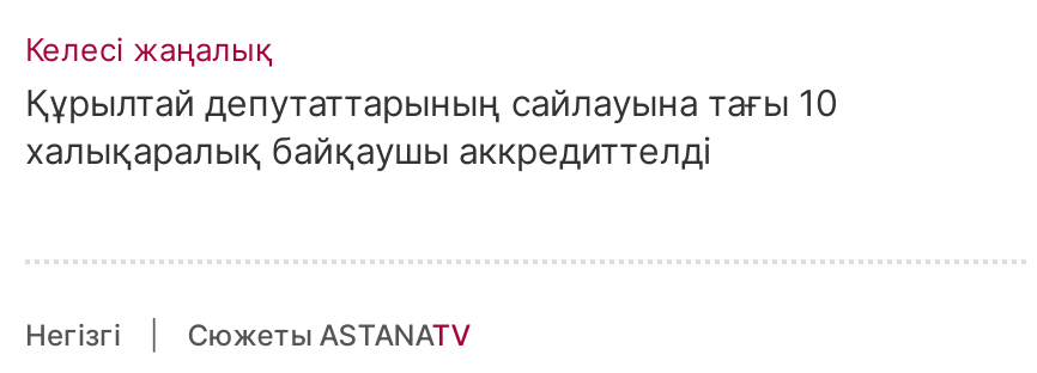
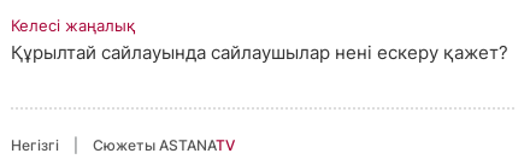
[25,79,837,172] Құрылтай депутаттарының сайлауына тағы 10 | халықаралық байқаушы аккредиттелді -> [11,41,508,64] Құрылтай сайлауында сайлаушылар нені ескеру қажет?

